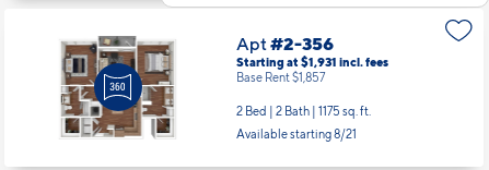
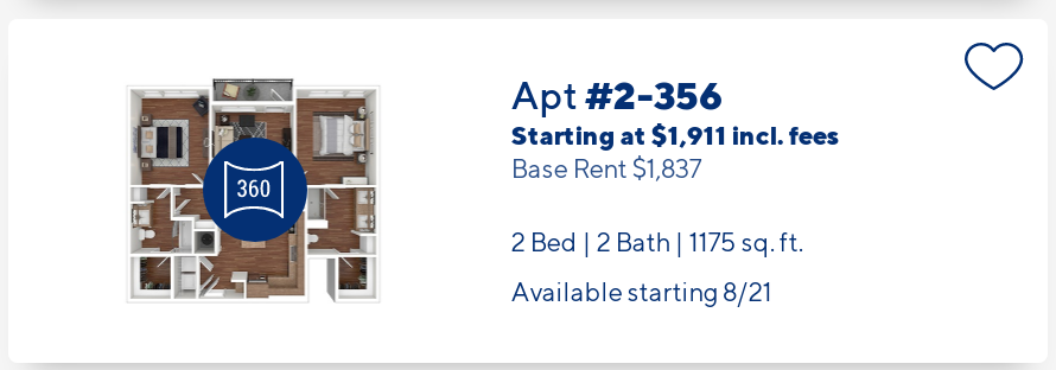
[236,55,388,70] Starting at $1,931 incl. fees -> [511,119,839,152] Starting at $1,911 incl. fees
[236,70,325,85] Base Rent $1,857 -> [511,152,701,185] Base Rent $1,837

